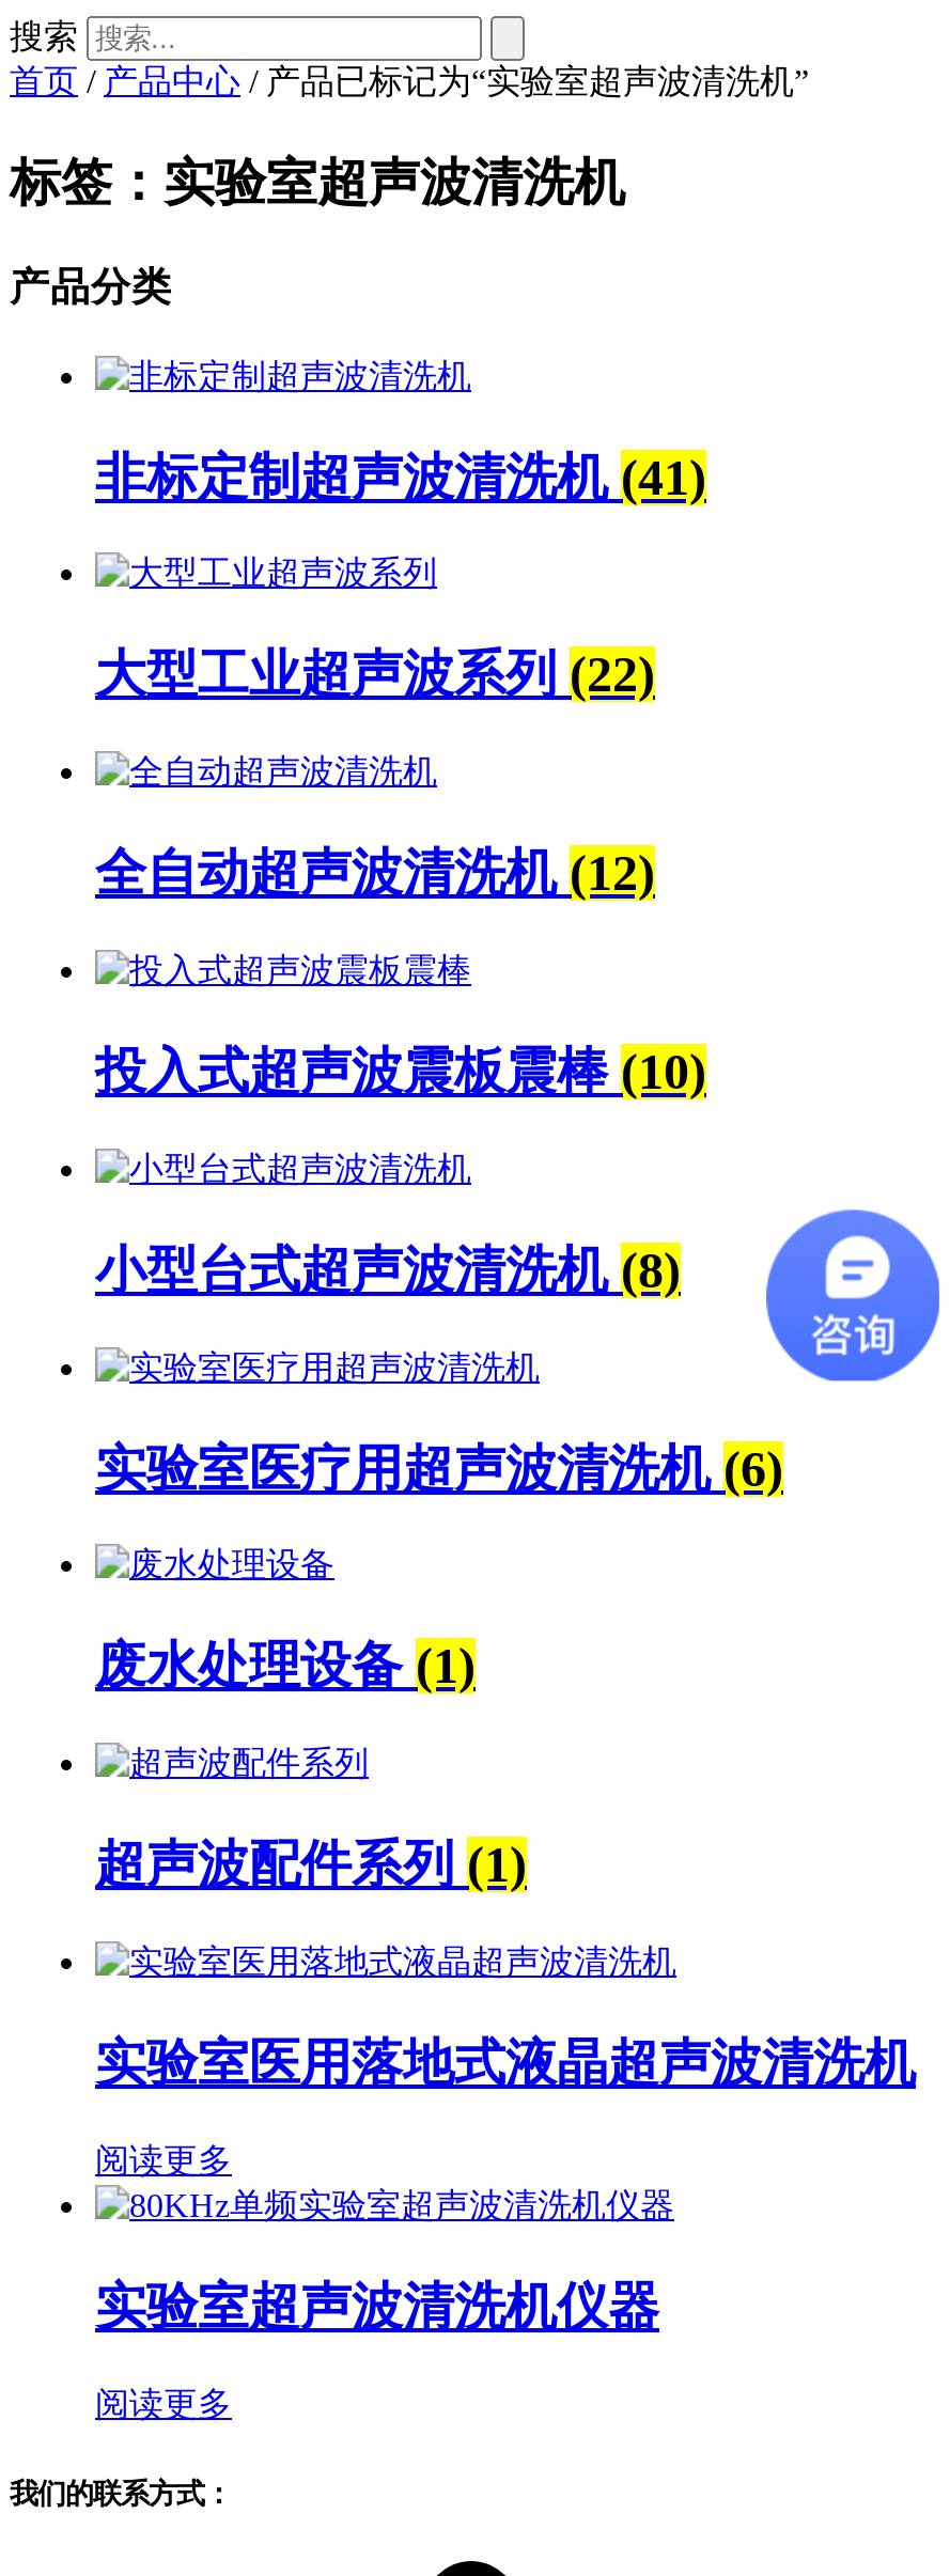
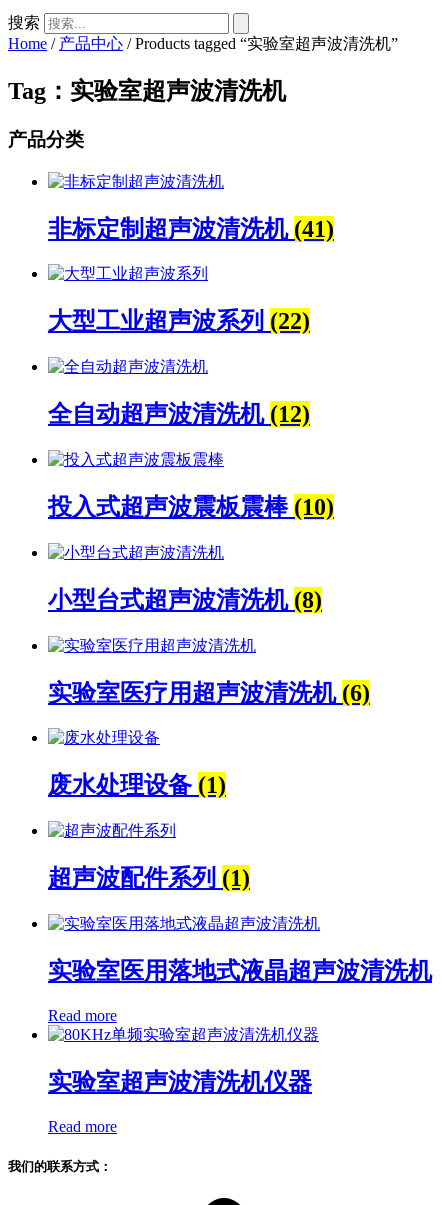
[10,63,809,100] 首页/产品中心/ 产品已标记为“实验室超声波清洗机” -> [8,35,398,52] Home /产品中心/ Products tagged “实验室超声波清洗机”
[10,155,625,210] 标签：实验室超声波清洗机 -> [8,78,286,104] Tag：实验室超声波清洗机
[764,1208,941,1384] [image] -> none
[95,2142,232,2178] 阅读更多 -> [48,1007,117,1024] Read more
[95,2385,232,2422] 阅读更多 -> [48,1118,117,1135] Read more

